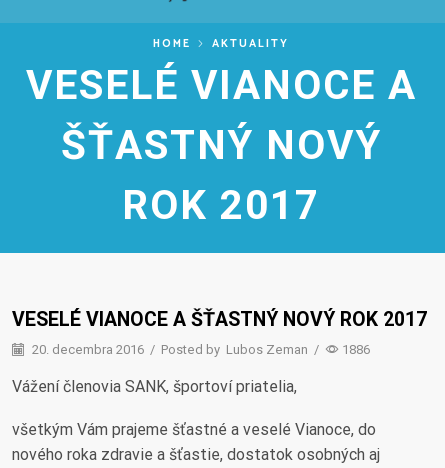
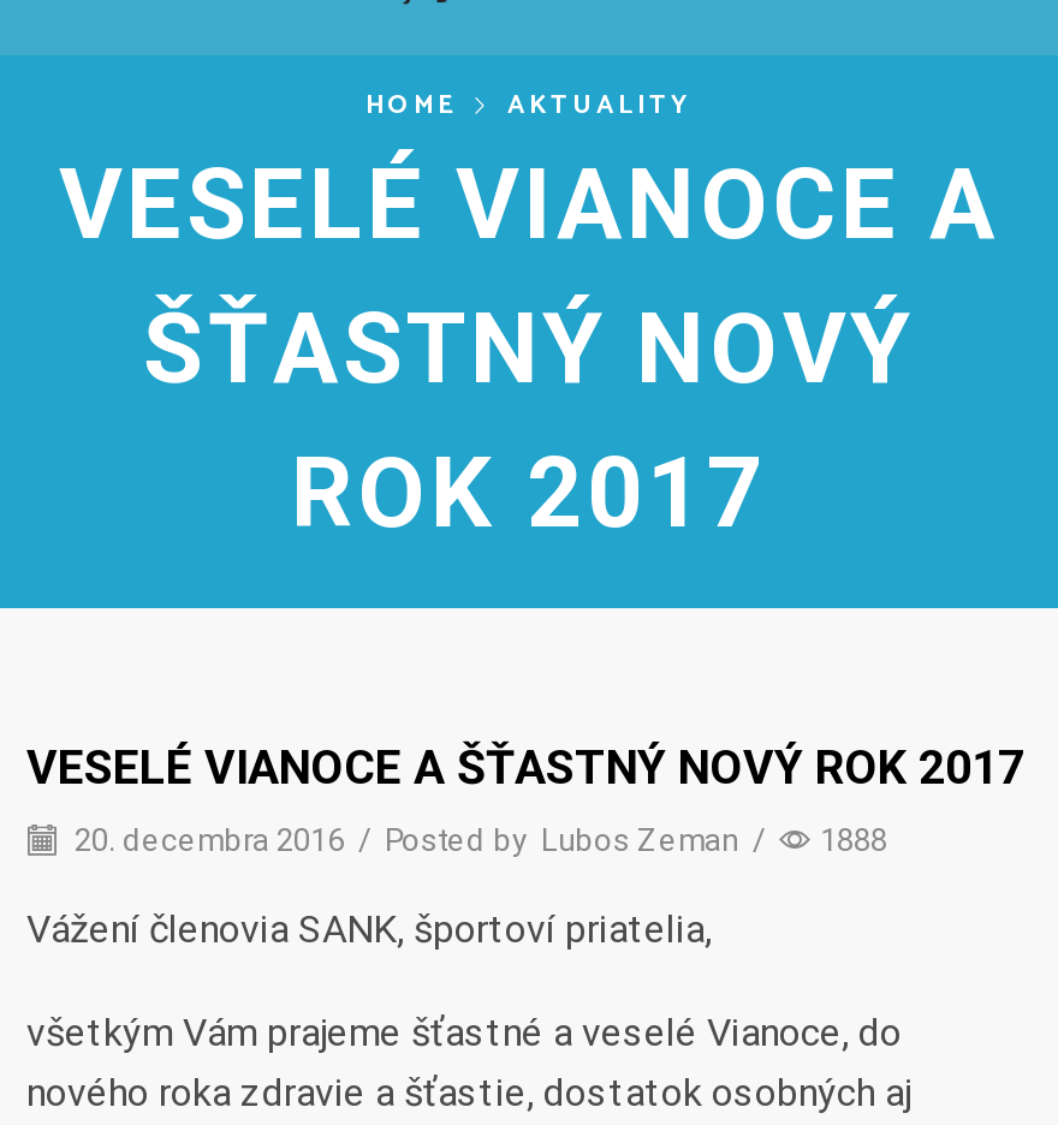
[29,342,370,357] 20. decembra 2016 / Posted by Lubos Zeman / 1886 -> [67,822,887,858] 20. decembra 2016 / Posted by Lubos Zeman / 1888

